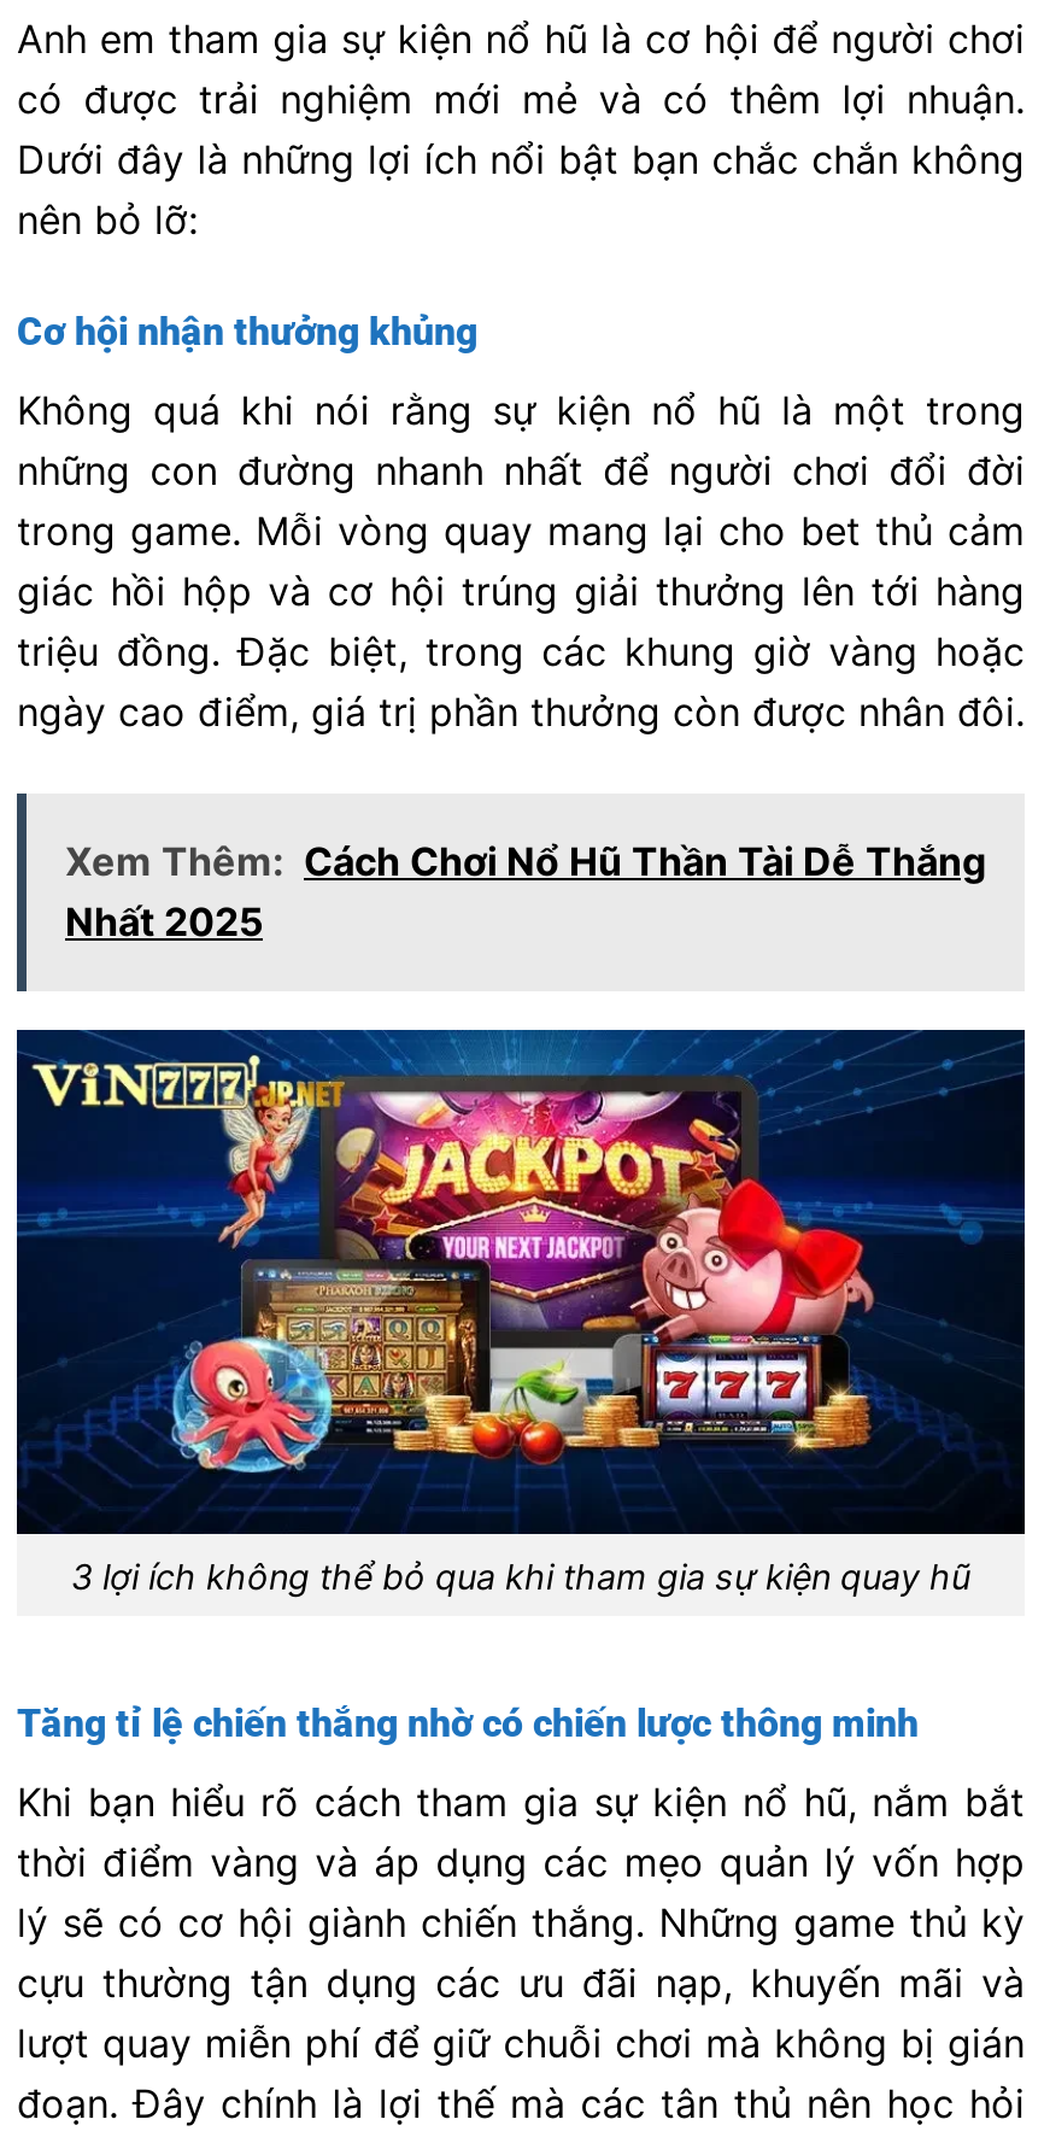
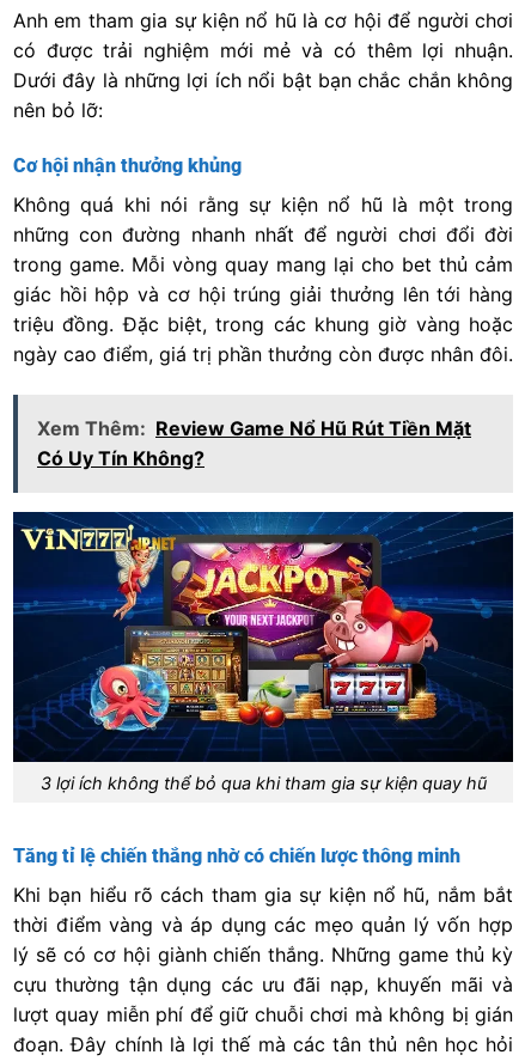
[65,837,986,945] Xem Thêm: Cách Chơi Nổ Hũ Thần Tài Dễ Thắng | Nhất 2025 -> [37,416,471,470] Xem Thêm: Review Game Nổ Hũ Rút Tiền Mặt | Có Uy Tín Không?

